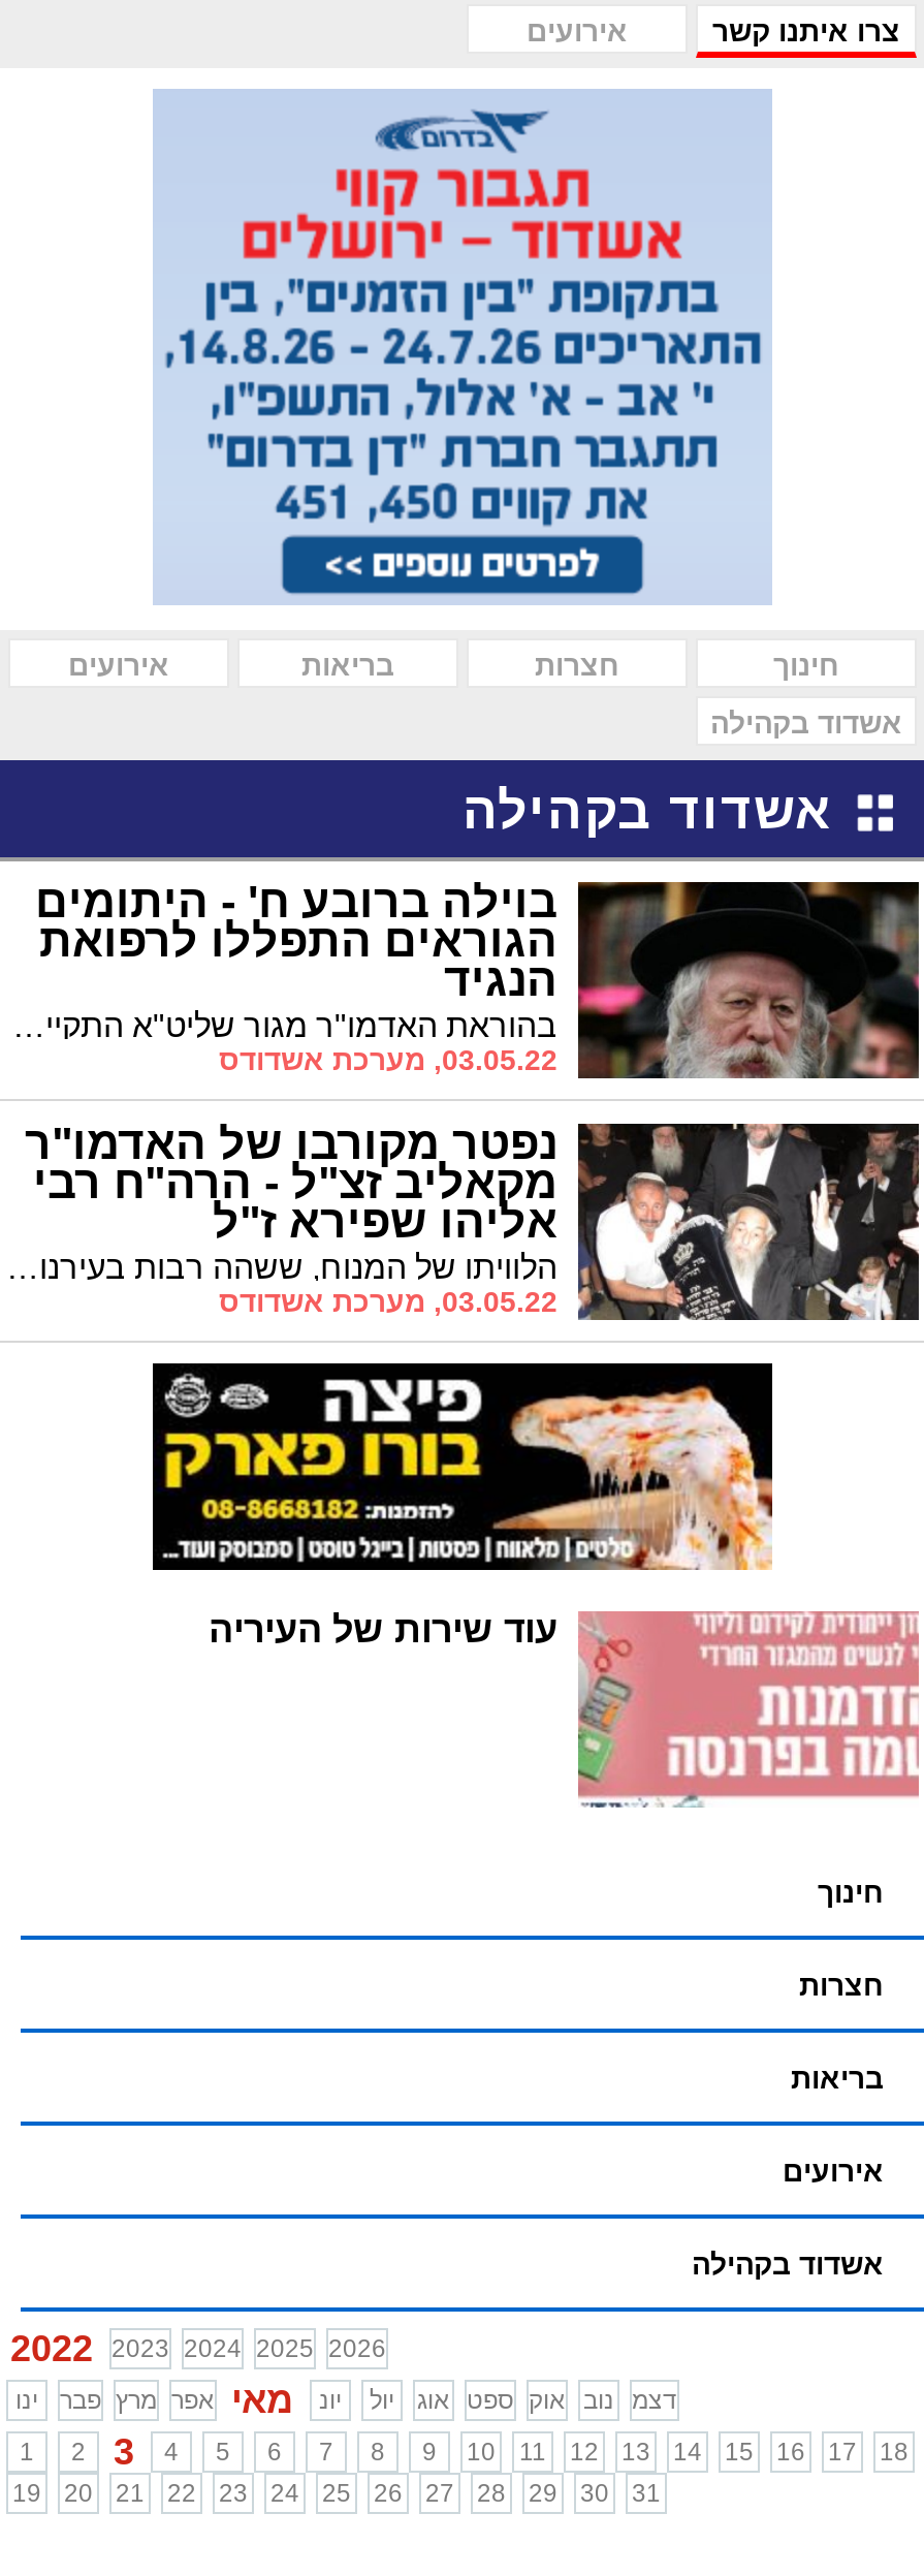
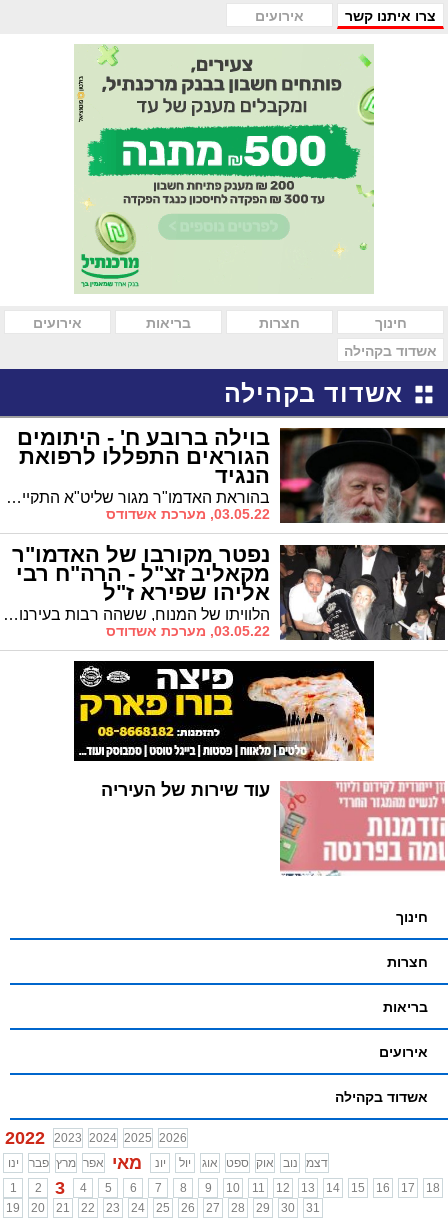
[155,91,772,601] [image] -> [75,44,375,293] [image]

